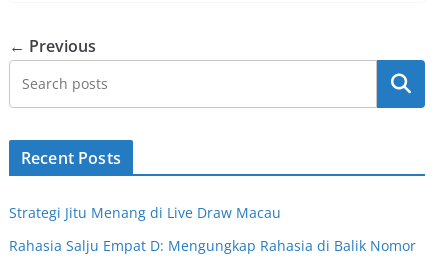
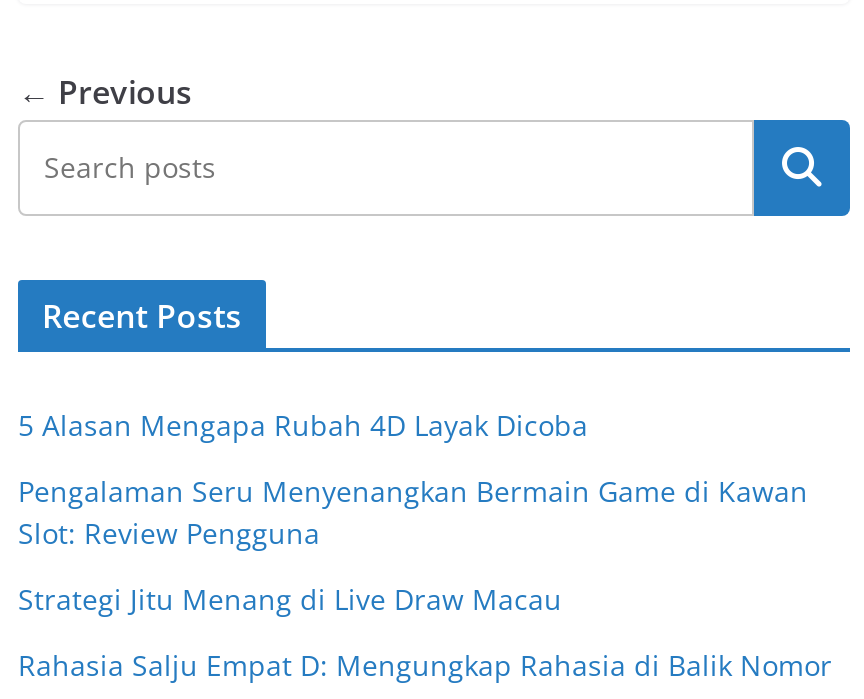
none -> [18,406,808,552] 5 Alasan Mengapa Rubah 4D Layak Dicoba | Pengalaman Seru Menyenangkan Bermain Game di Kawan | Slot: Review Pengguna

